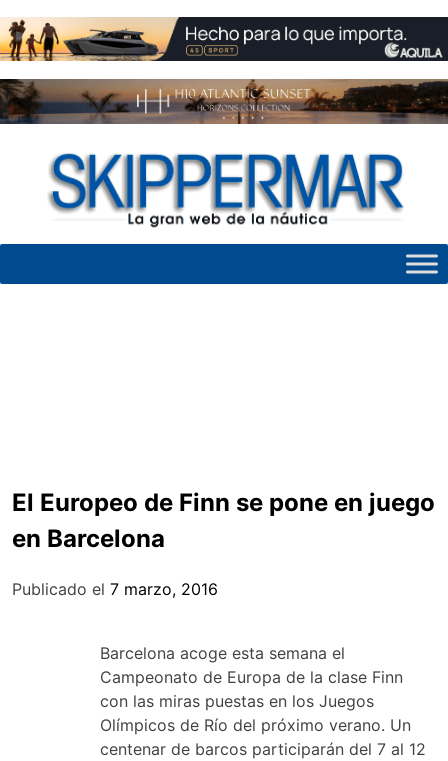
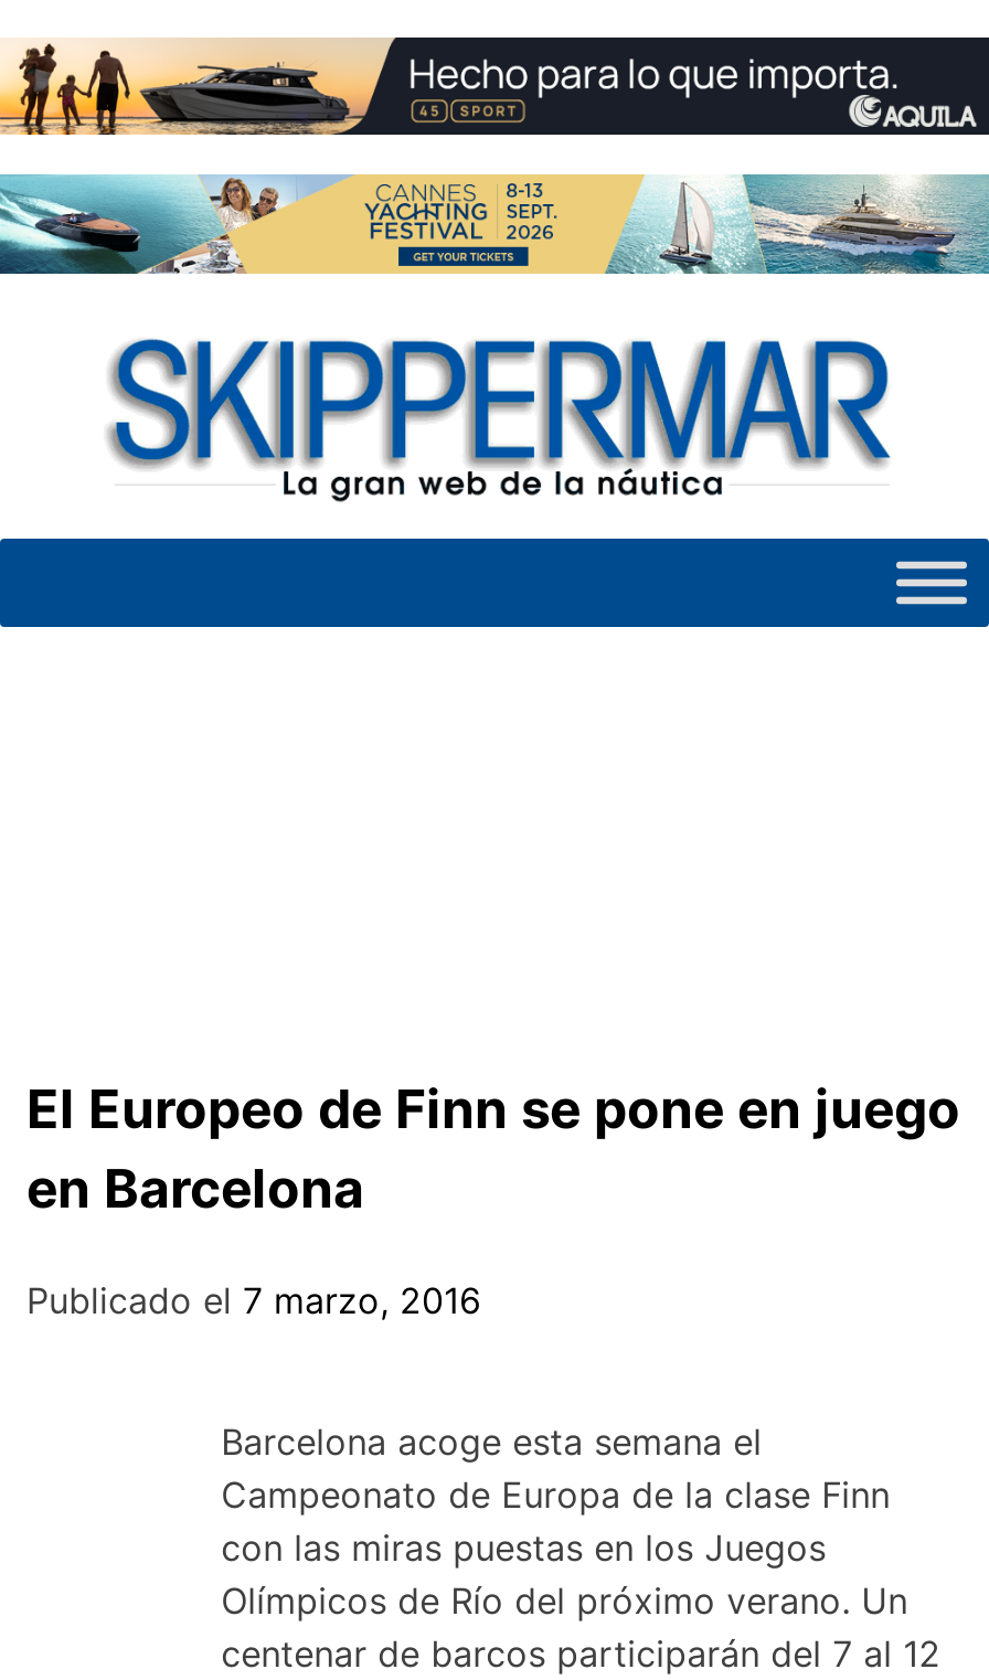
[3,78,445,125] [image] -> [7,174,982,276] [image]

